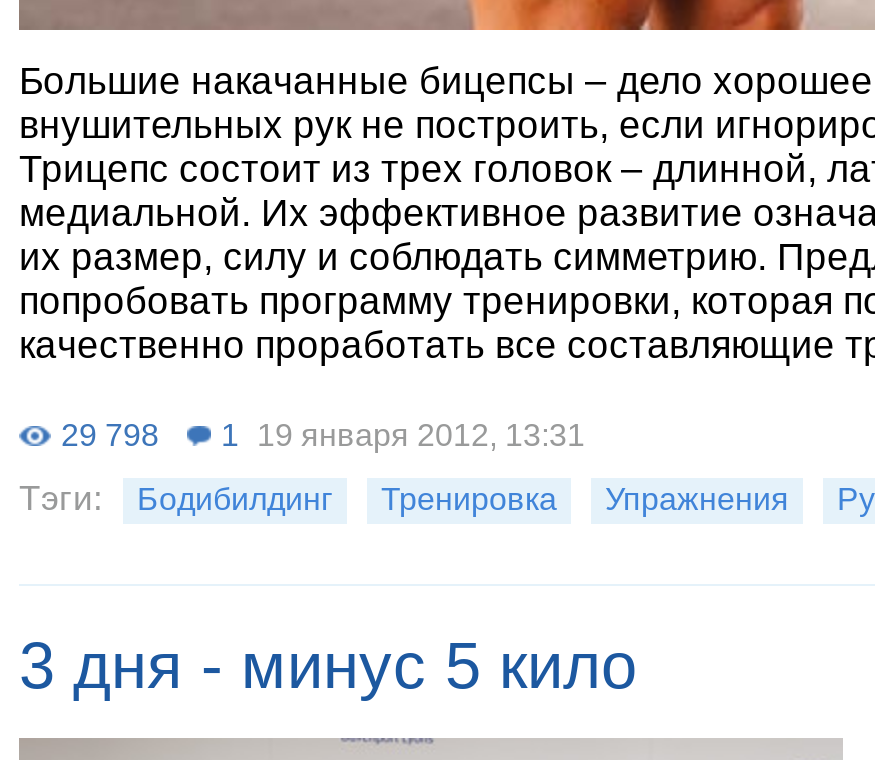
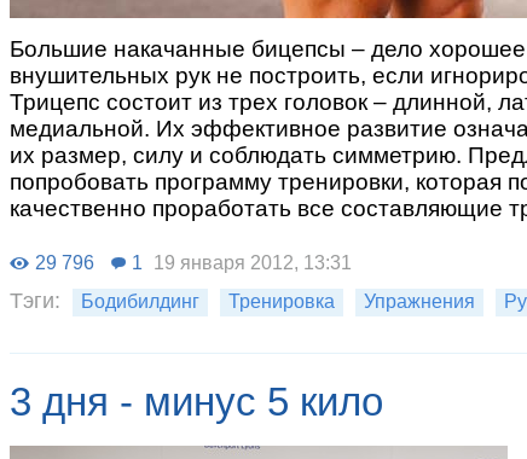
[61,418,585,452] 29 798 1 19 января 2012, 13:31 -> [35,252,352,273] 29 796 1 19 января 2012, 13:31

